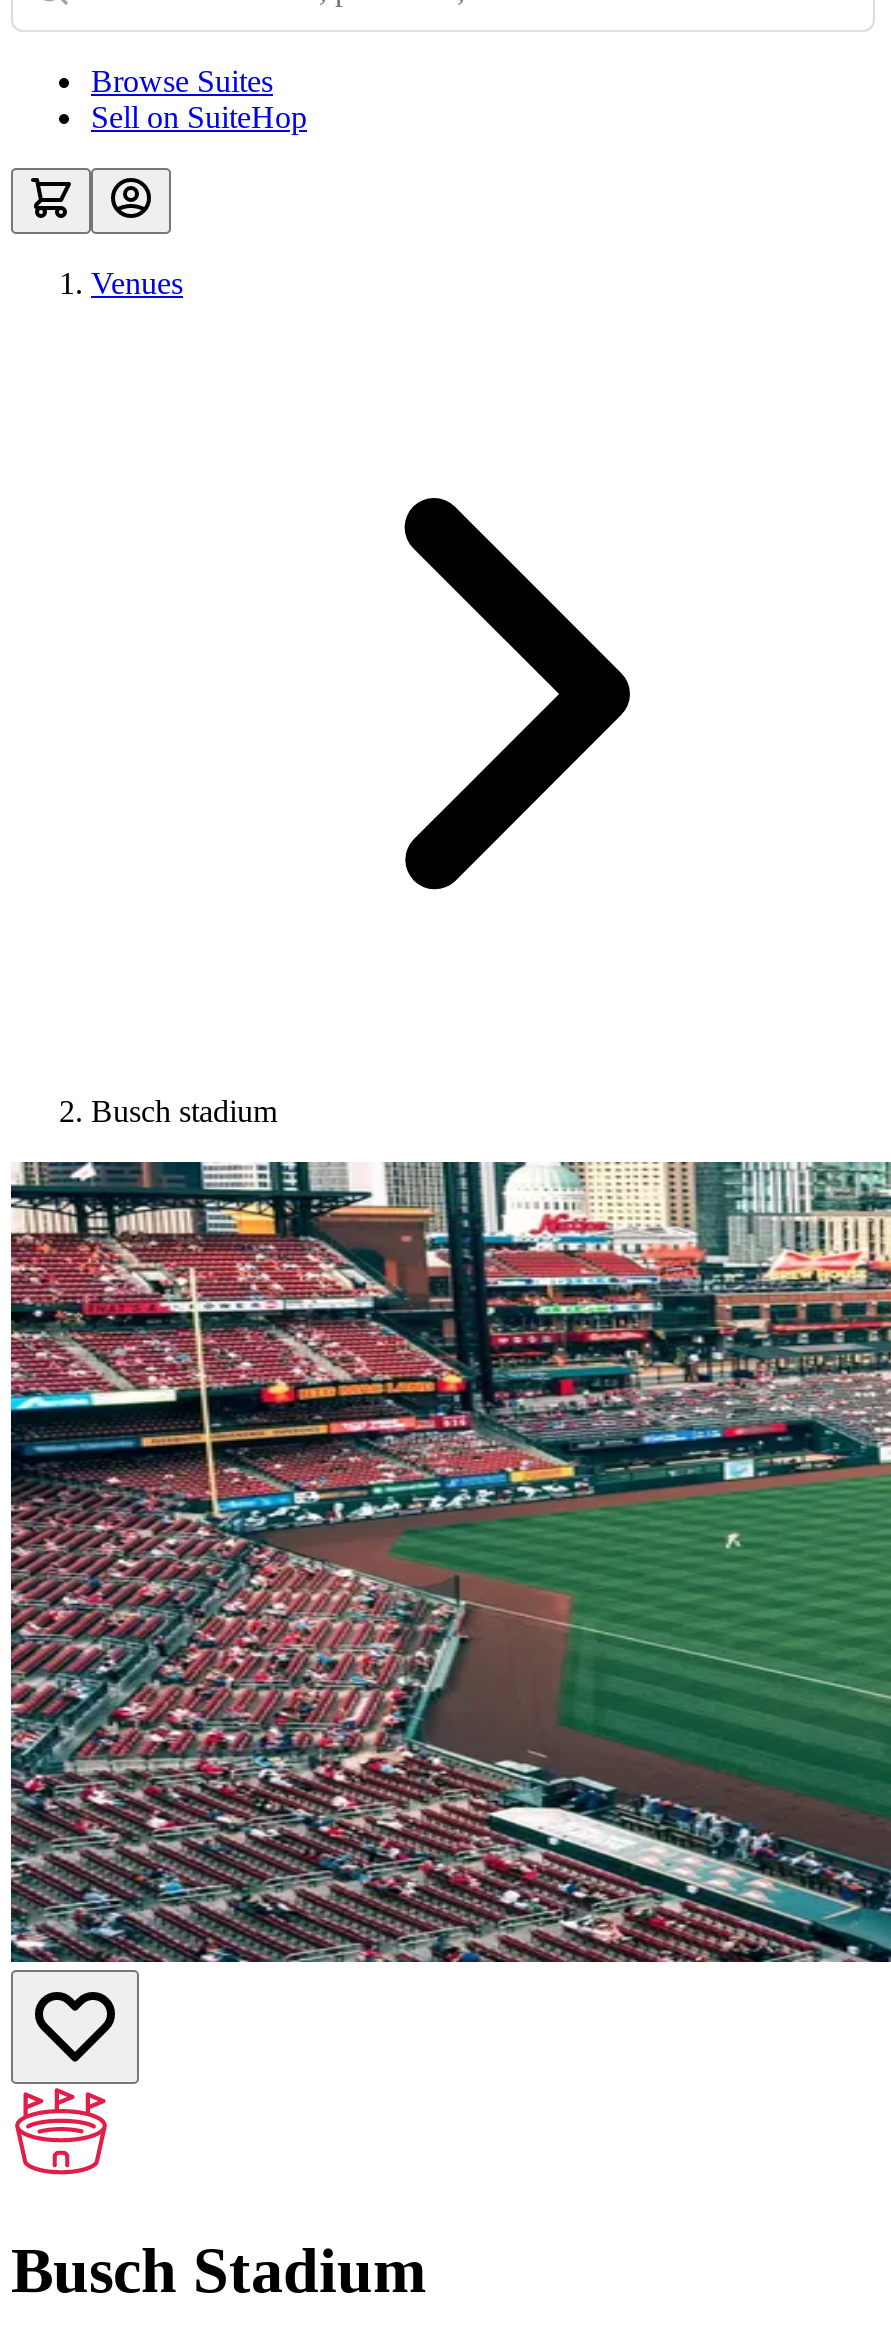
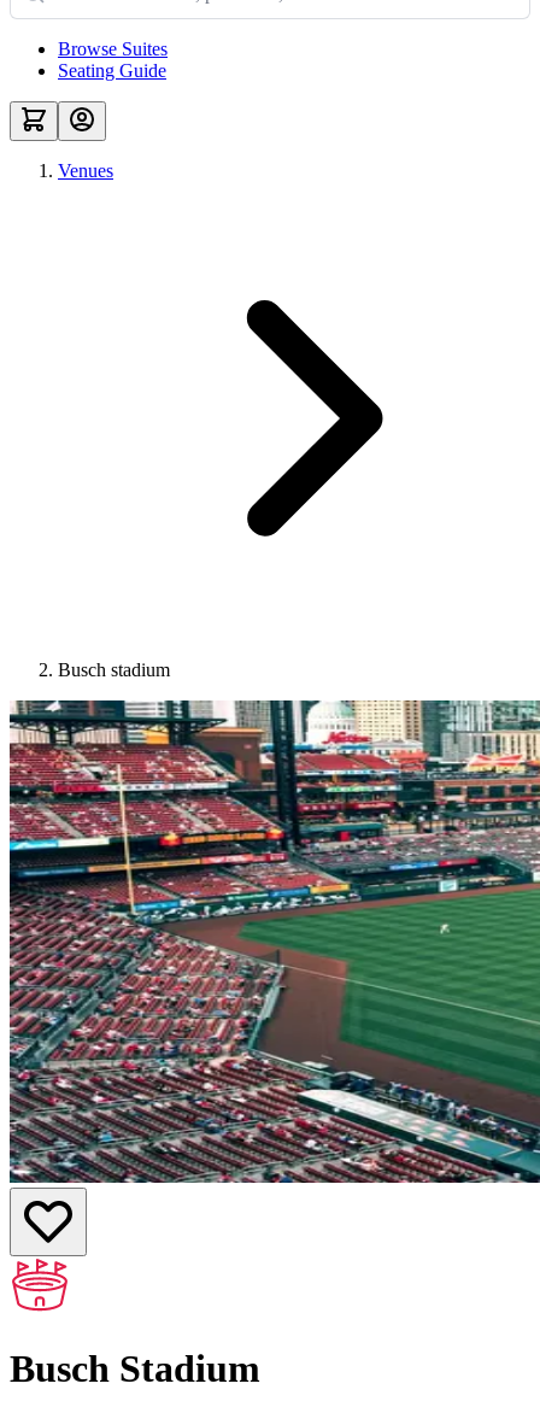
[91,100,307,134] Sell on SuiteHop -> [58,60,166,81] Seating Guide

